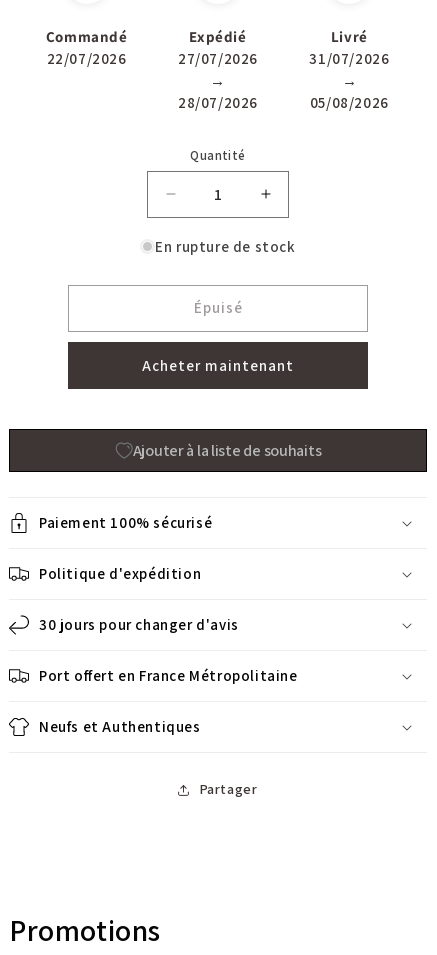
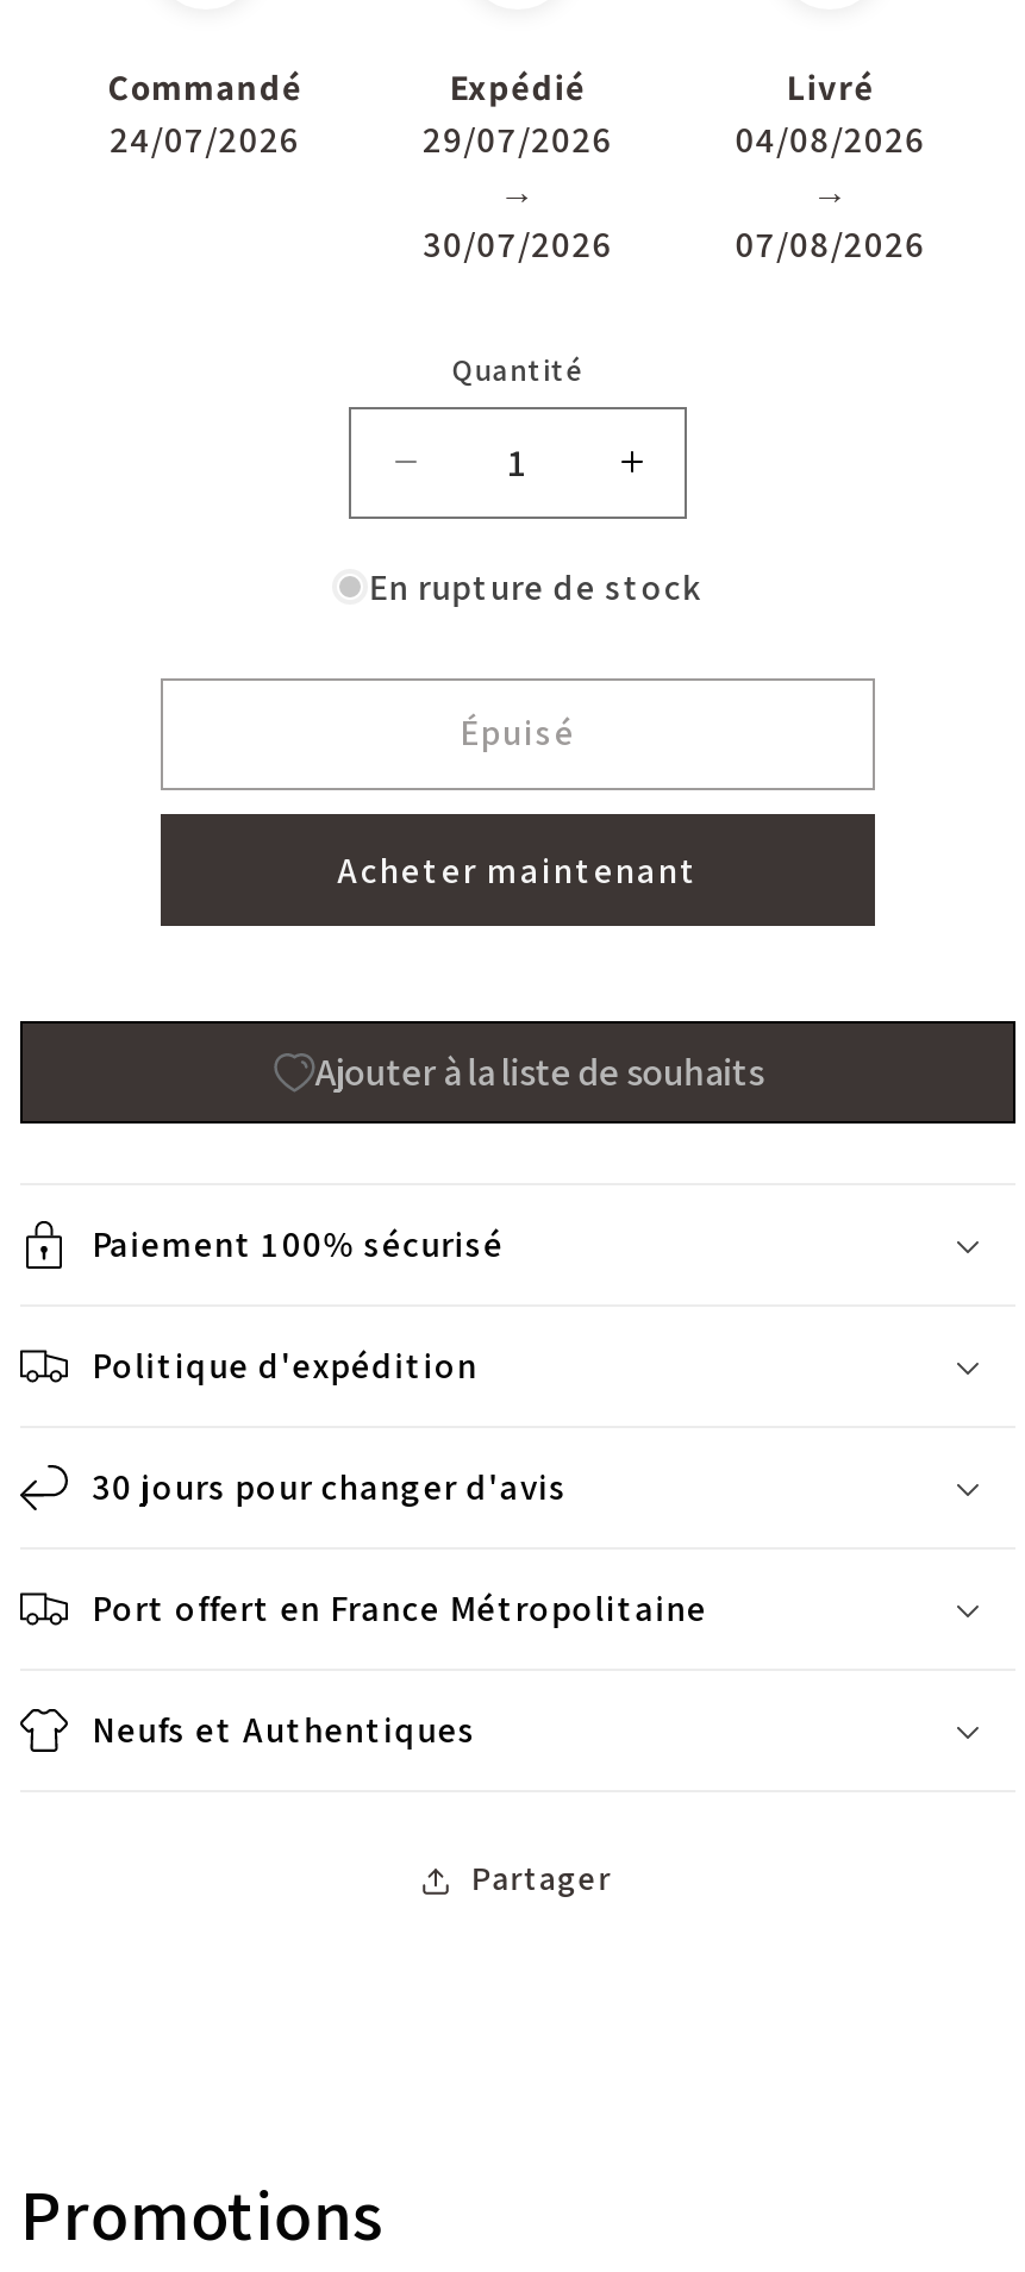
[47,49,127,68] 22/07/2026 -> [110,116,300,161] 24/07/2026
[178,49,258,68] 27/07/2026 -> [423,116,613,161] 29/07/2026
[309,49,389,68] 31/07/2026 -> [735,116,926,161] 04/08/2026
[178,93,258,112] 28/07/2026 -> [423,221,613,266] 30/07/2026
[310,93,389,112] 05/08/2026 -> [735,221,926,266] 07/08/2026

